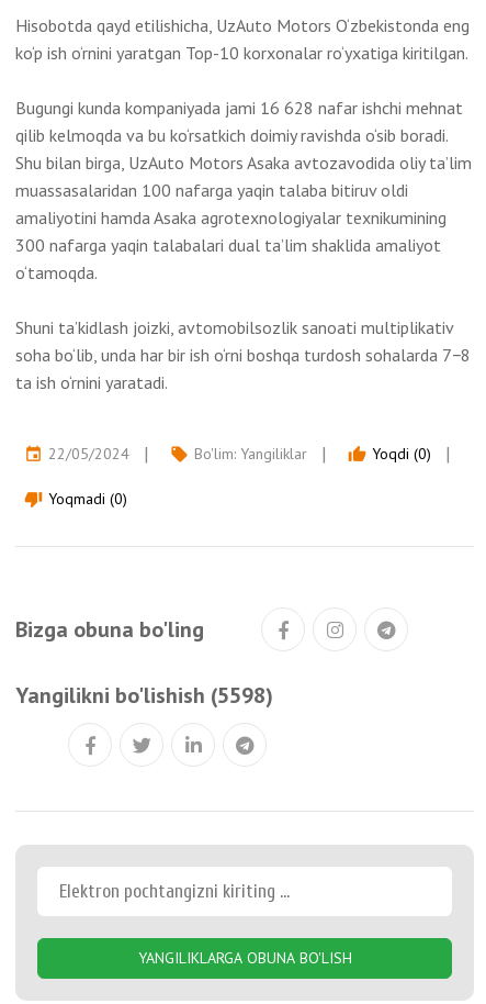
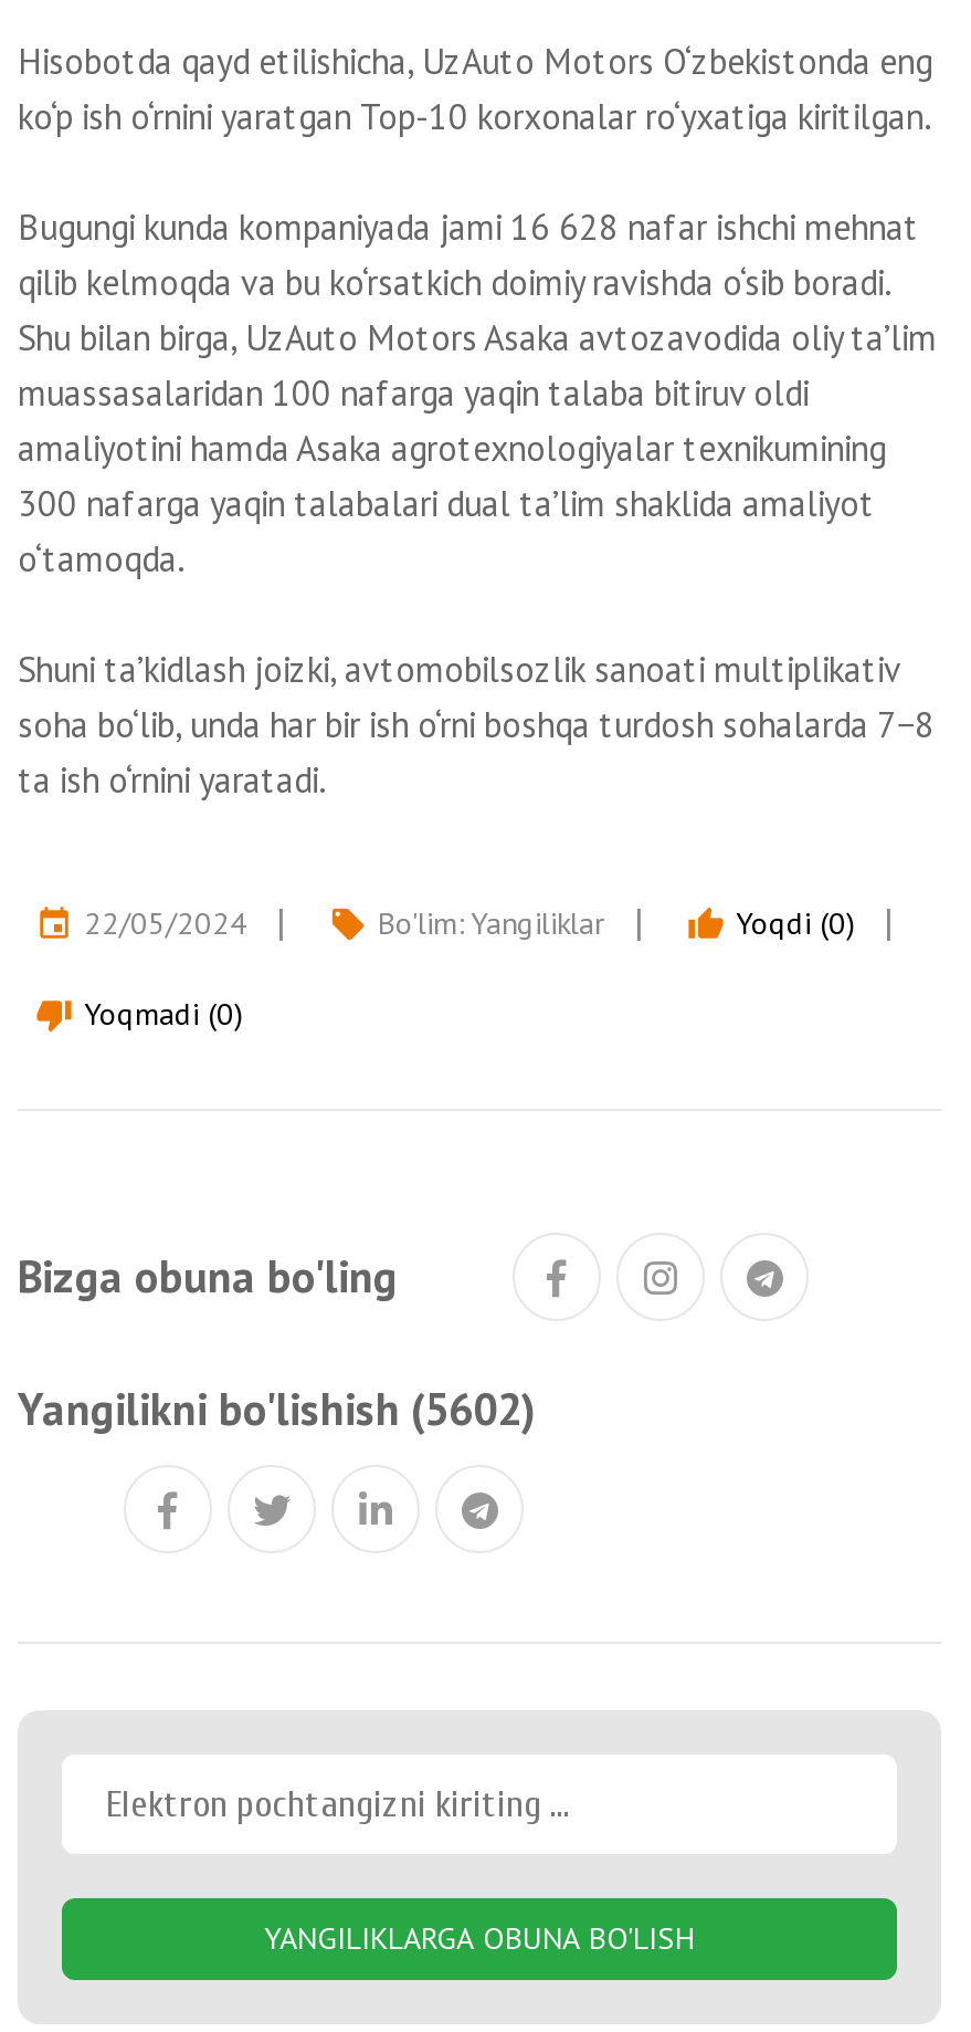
[15,681,273,710] Yangilikni bo'lishish (5598) -> [18,1381,537,1438] Yangilikni bo'lishish (5602)

